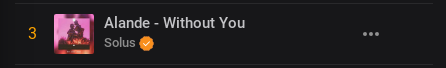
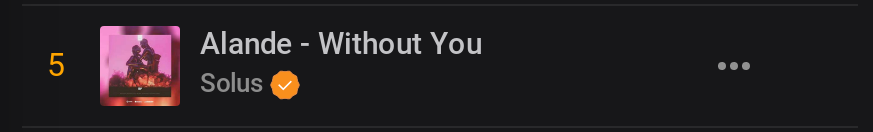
[27,24,36,43] 3 -> [47,46,65,84] 5

